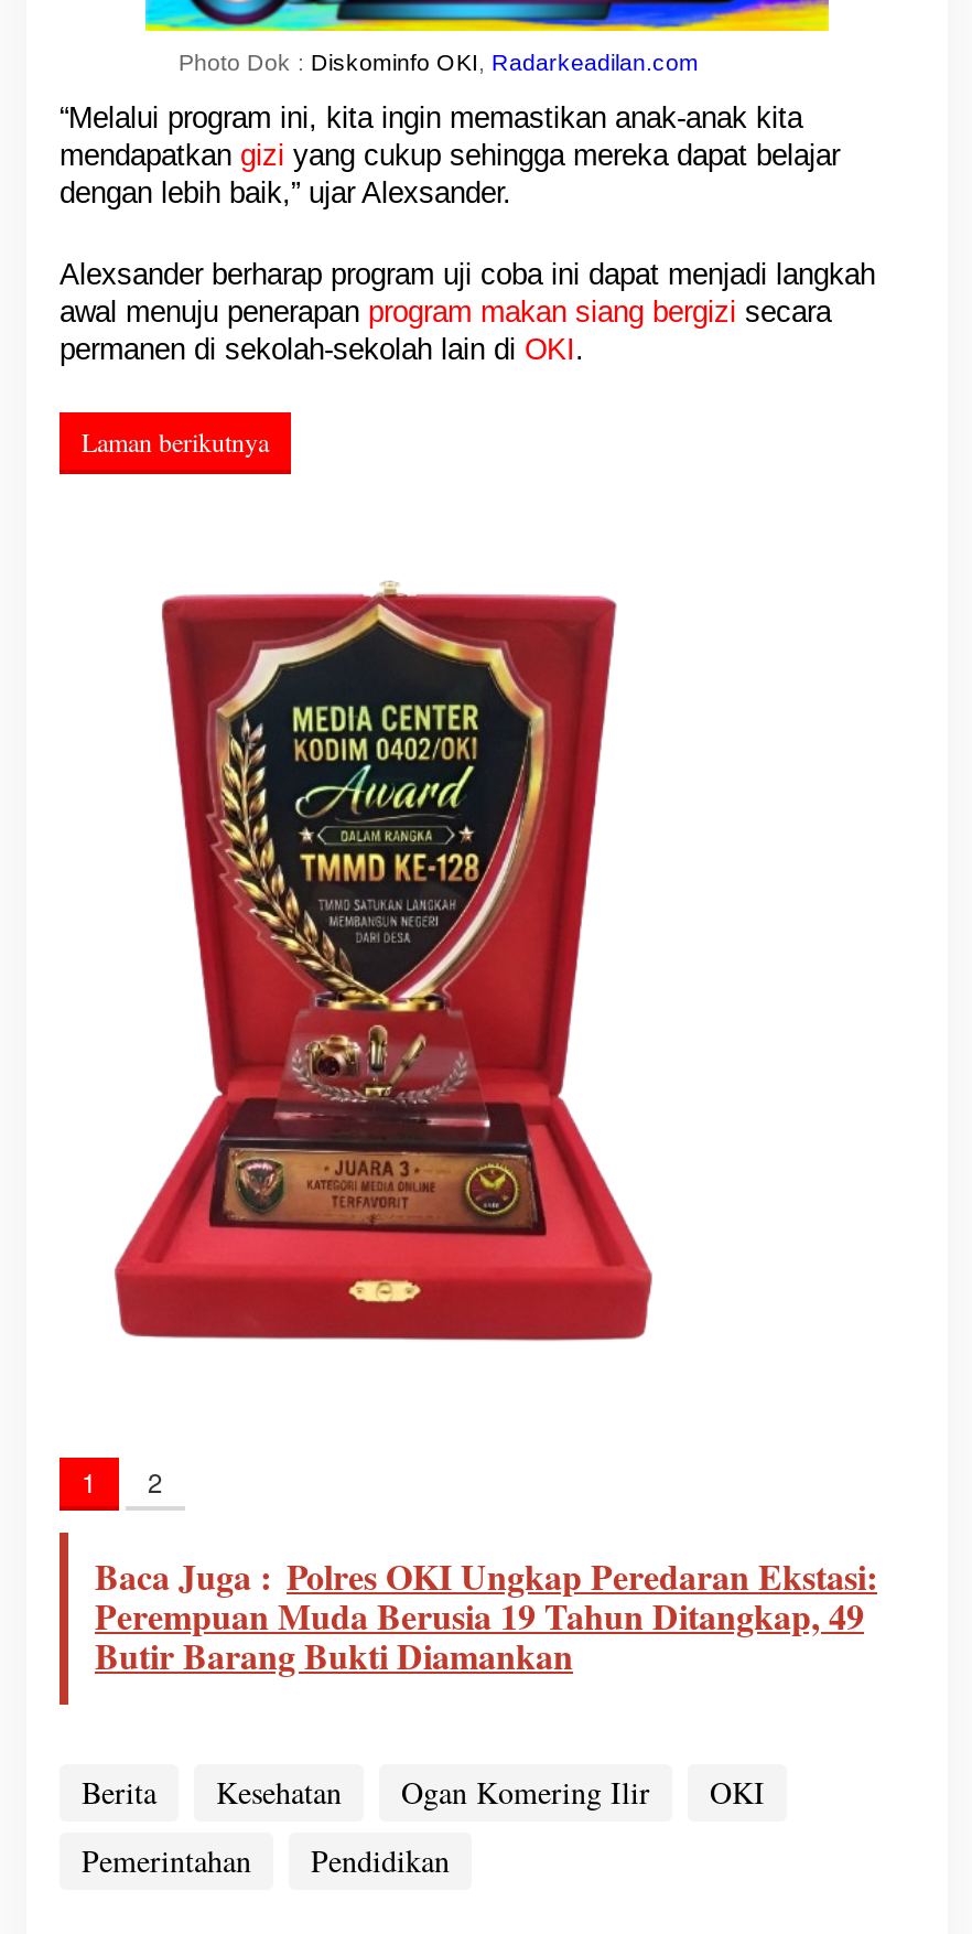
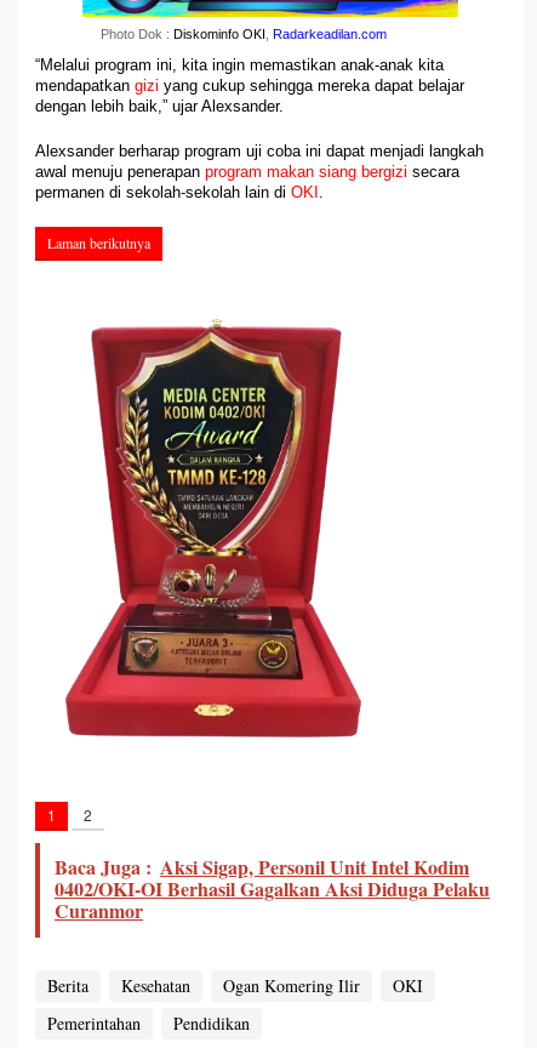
[95,1549,877,1680] Baca Juga : Polres OKI Ungkap Peredaran Ekstasi: | Perempuan Muda Berusia 19 Tahun Ditangkap, 49 | Butir Barang Bukti Diamankan -> [55,852,490,924] Baca Juga : Aksi Sigap, Personil Unit Intel Kodim | 0402/OKI-OI Berhasil Gagalkan Aksi Diduga Pelaku | Curanmor

